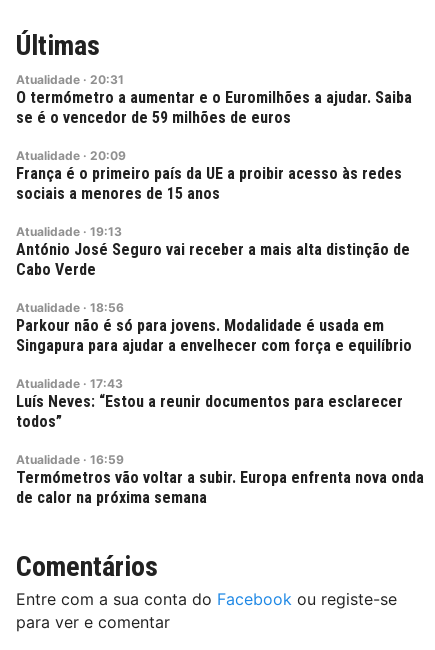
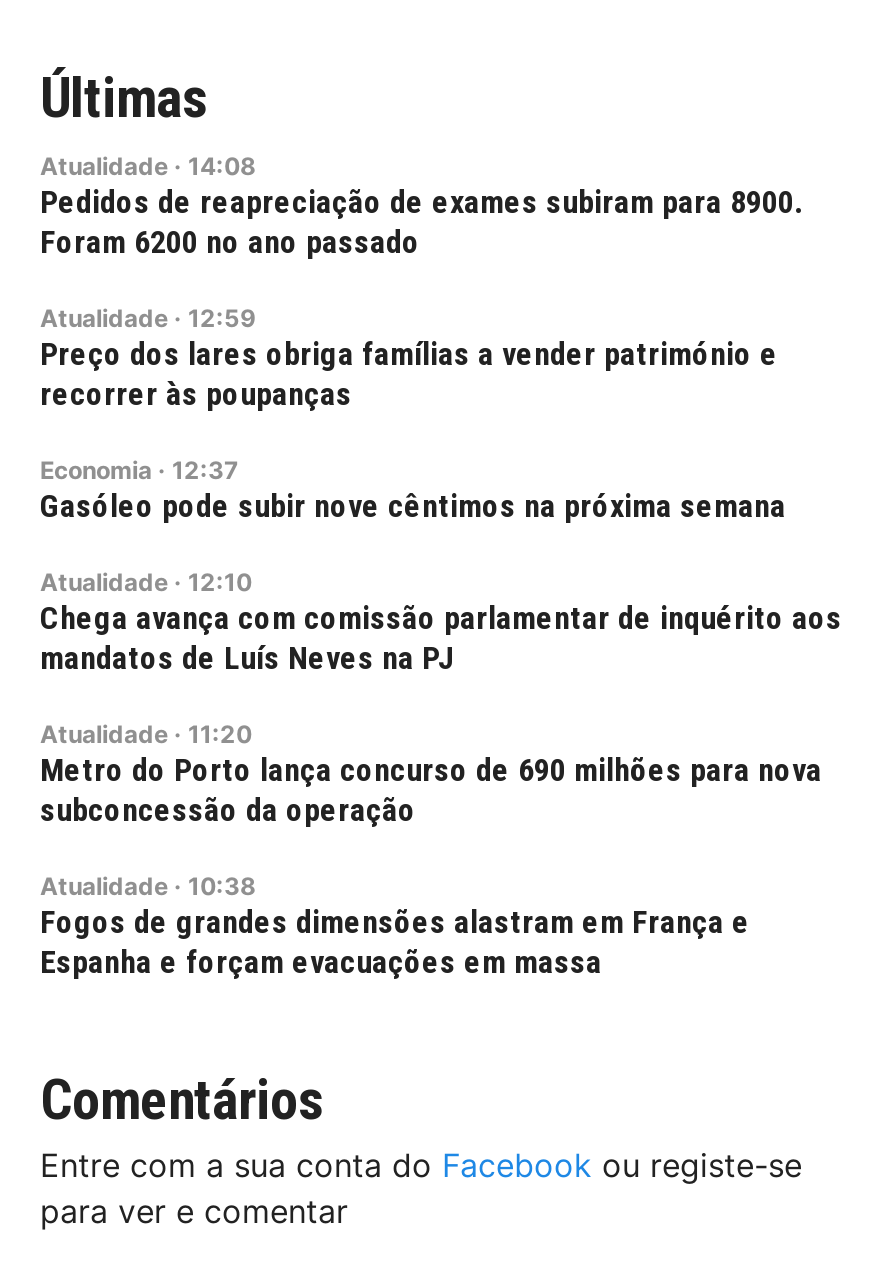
[16,72,412,127] Atualidade · 20:31 | O termómetro a aumentar e o Euromilhões a ajudar. Saiba | se é o vencedor de 59 milhões de euros -> [40,150,802,260] Atualidade · 14:08 | Pedidos de reapreciação de exames subiram para 8900. | Foram 6200 no ano passado
[16,148,402,203] Atualidade · 20:09 | França é o primeiro país da UE a proibir acesso às redes | sociais a menores de 15 anos -> [40,302,778,412] Atualidade · 12:59 | Preço dos lares obriga famílias a vender património e | recorrer às poupanças
[16,224,410,279] Atualidade · 19:13 | António José Seguro vai receber a mais alta distinção de | Cabo Verde -> [40,454,786,524] Economia · 12:37 | Gasóleo pode subir nove cêntimos na próxima semana
[16,300,412,355] Atualidade · 18:56 | Parkour não é só para jovens. Modalidade é usada em | Singapura para ajudar a envelhecer com força e equilíbrio -> [40,566,842,676] Atualidade · 12:10 | Chega avança com comissão parlamentar de inquérito aos | mandatos de Luís Neves na PJ
[16,376,403,431] Atualidade · 17:43 | Luís Neves: “Estou a reunir documentos para esclarecer | todos” -> [40,718,822,828] Atualidade · 11:20 | Metro do Porto lança concurso de 690 milhões para nova | subconcessão da operação
[16,452,424,507] Atualidade · 16:59 | Termómetros vão voltar a subir. Europa enfrenta nova onda | de calor na próxima semana -> [40,870,750,980] Atualidade · 10:38 | Fogos de grandes dimensões alastram em França e | Espanha e forçam evacuações em massa

